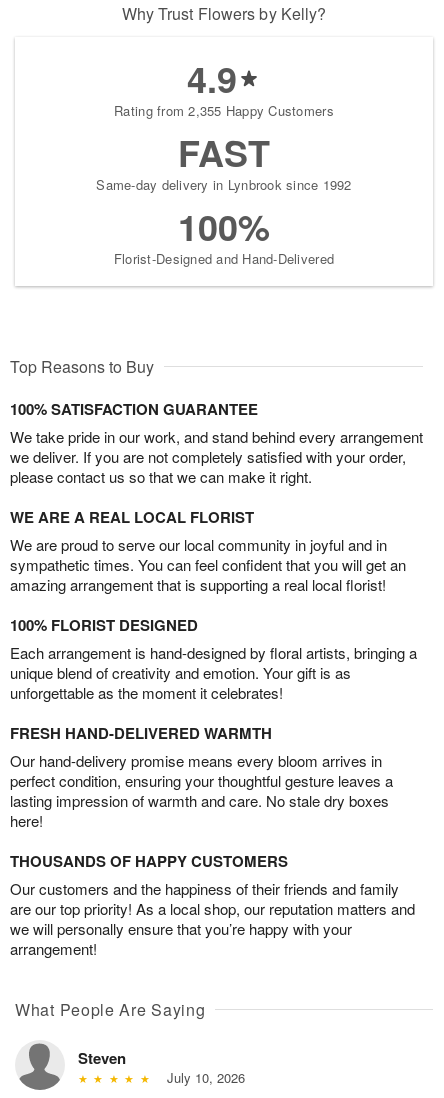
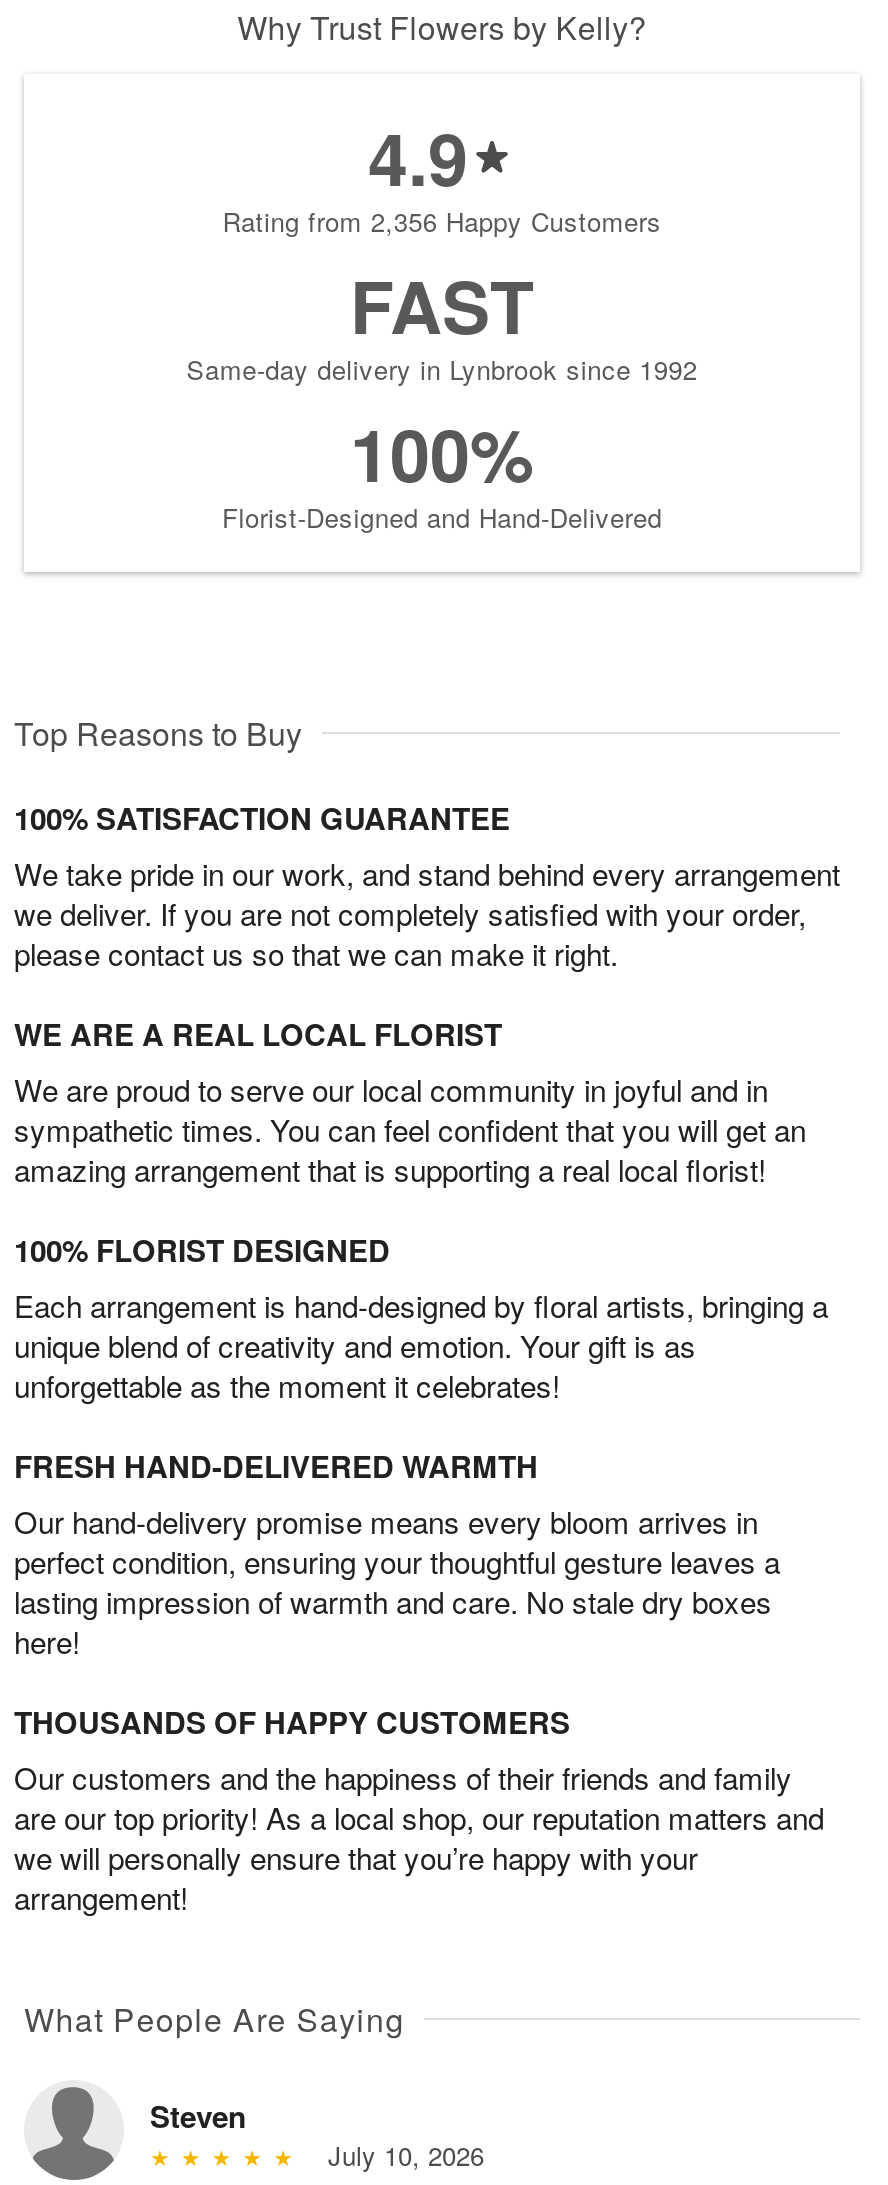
[114,101,334,120] Rating from 2,355 Happy Customers -> [222,203,662,241] Rating from 2,356 Happy Customers

